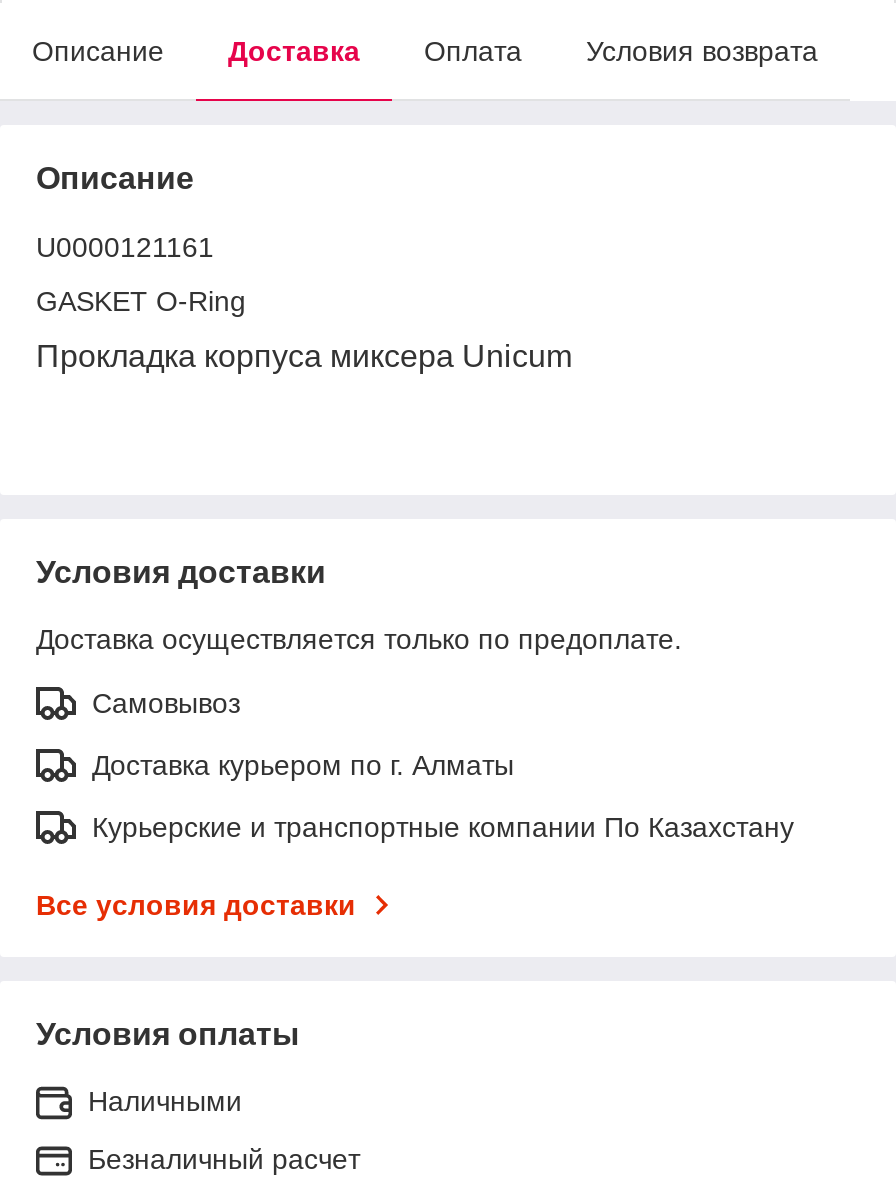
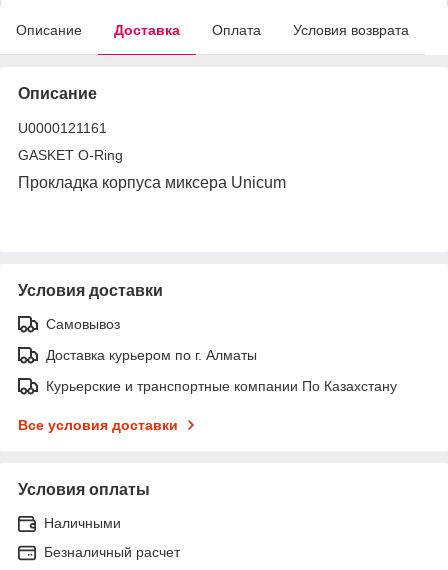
[36,623,682,655] Доставка осуществляется только по предоплате. -> none

